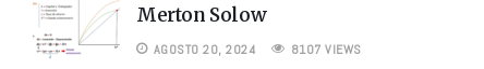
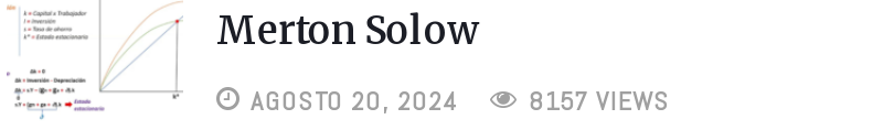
[291,42,361,59] 8107 VIEWS -> [529,85,670,120] 8157 VIEWS

